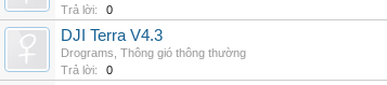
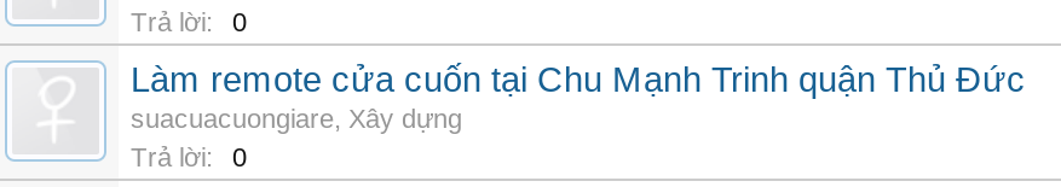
[61,27,246,59] DJI Terra V4.3 | Drograms, Thông gió thông thường -> [131,60,1026,133] Làm remote cửa cuốn tại Chu Mạnh Trinh quận Thủ Đức | suacuacuongiare, Xây dựng

